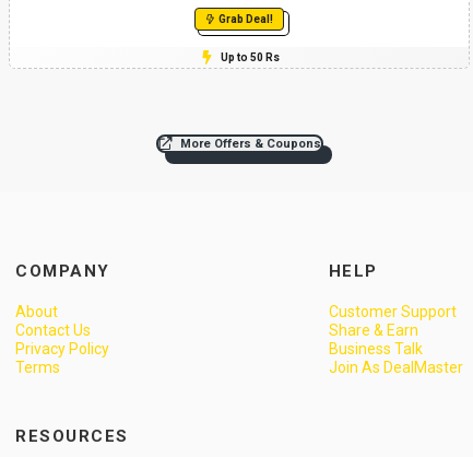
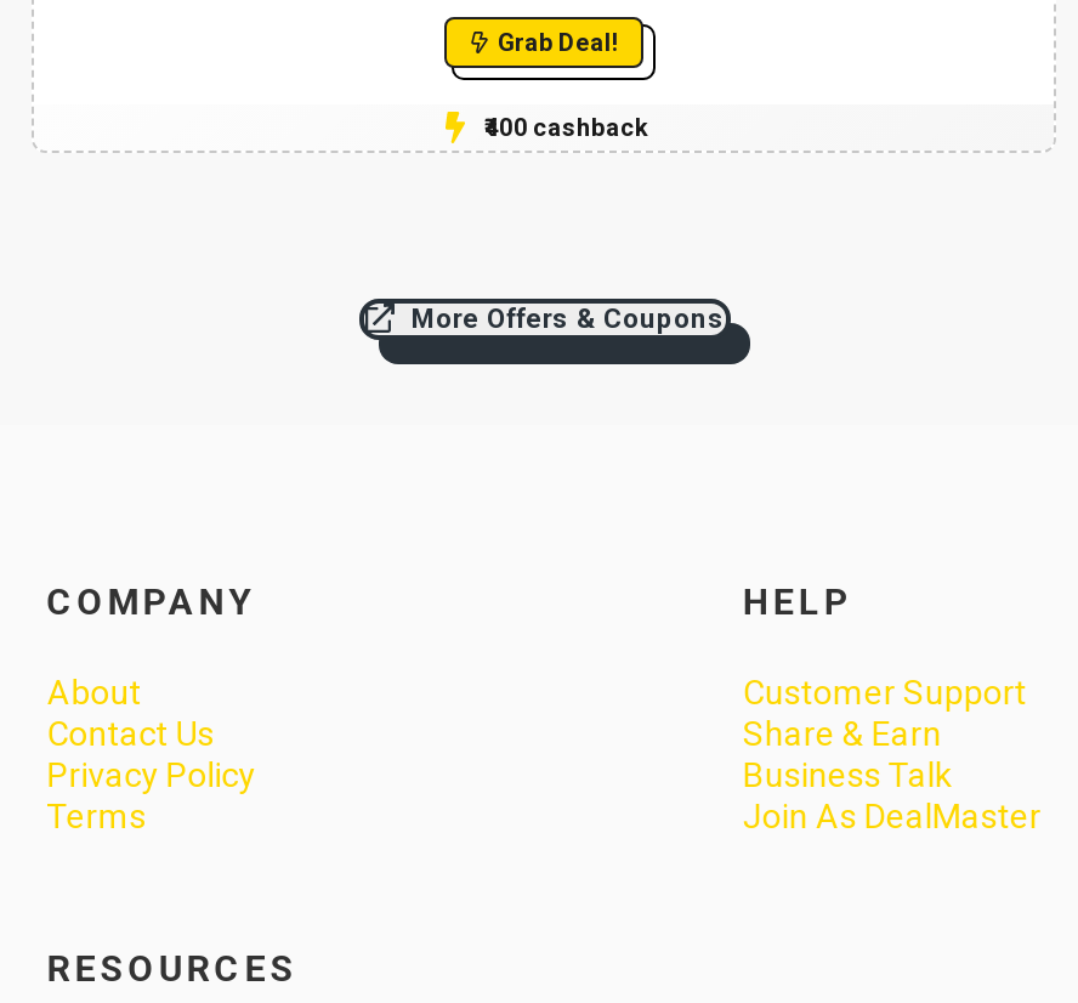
[220,51,279,63] Up to 50 Rs -> [484,114,649,141] ₹400 cashback

